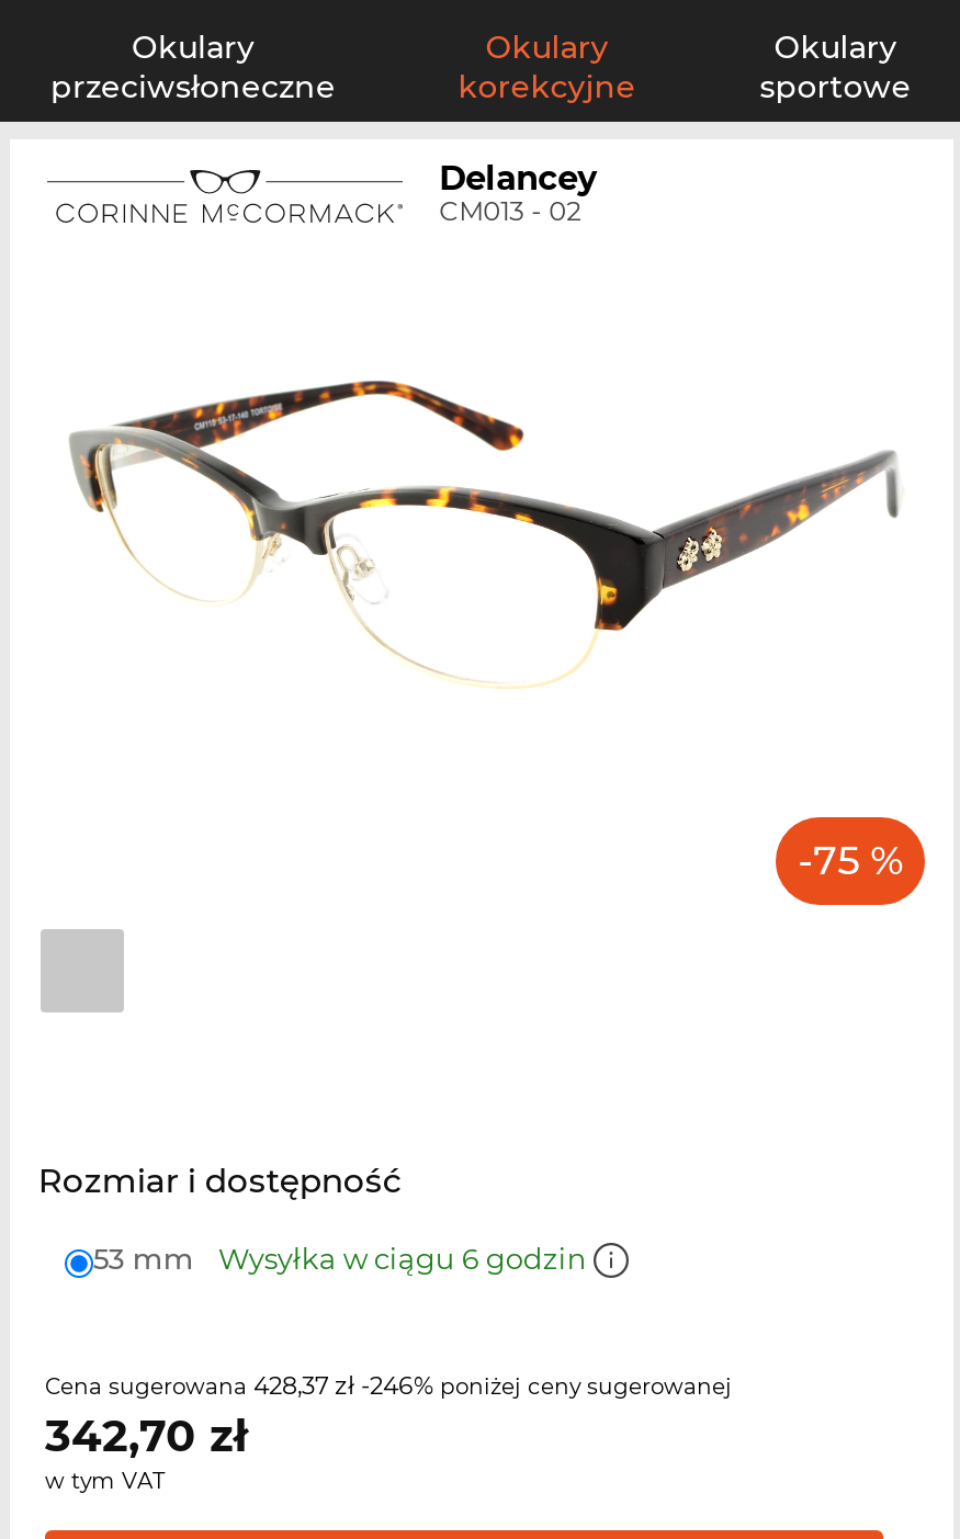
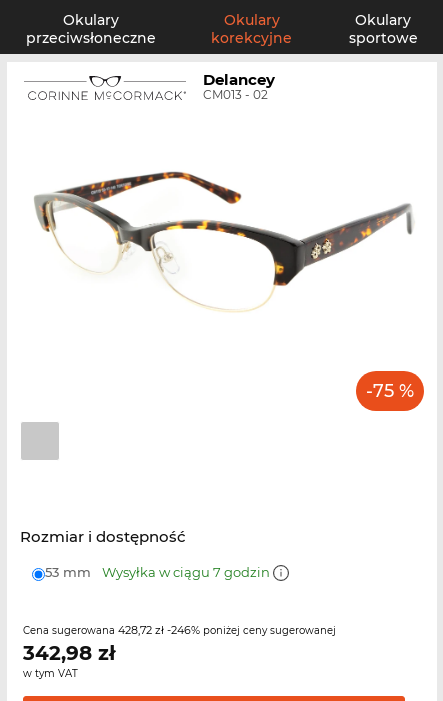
[93,1241,593,1276] 53 mm Wysyłka w ciągu 6 godzin -> [45,564,273,580] 53 mm Wysyłka w ciągu 7 godzin
[45,1370,732,1401] Cena sugerowana 428,37 zł -246% poniżej ceny sugerowanej -> [23,623,336,637] Cena sugerowana 428,72 zł -246% poniżej ceny sugerowanej
[45,1410,249,1462] 342,70 zł -> [23,641,116,665] 342,98 zł

